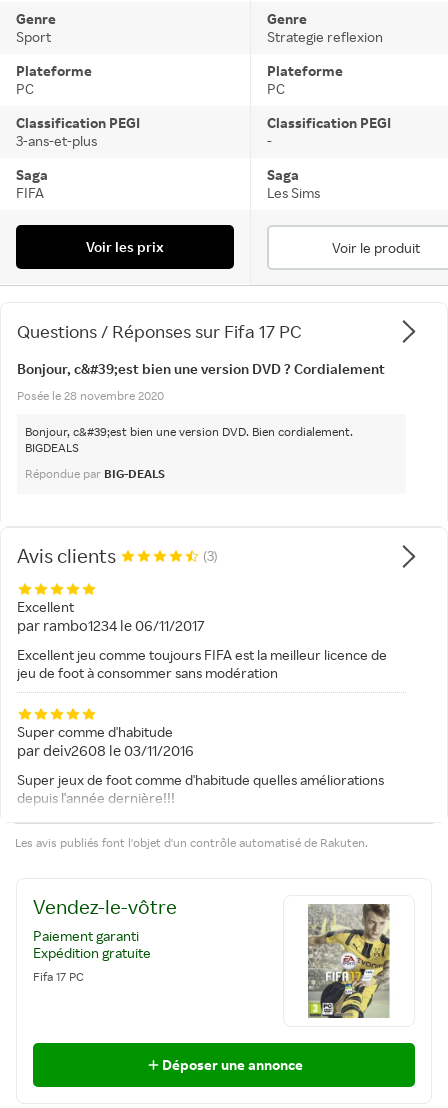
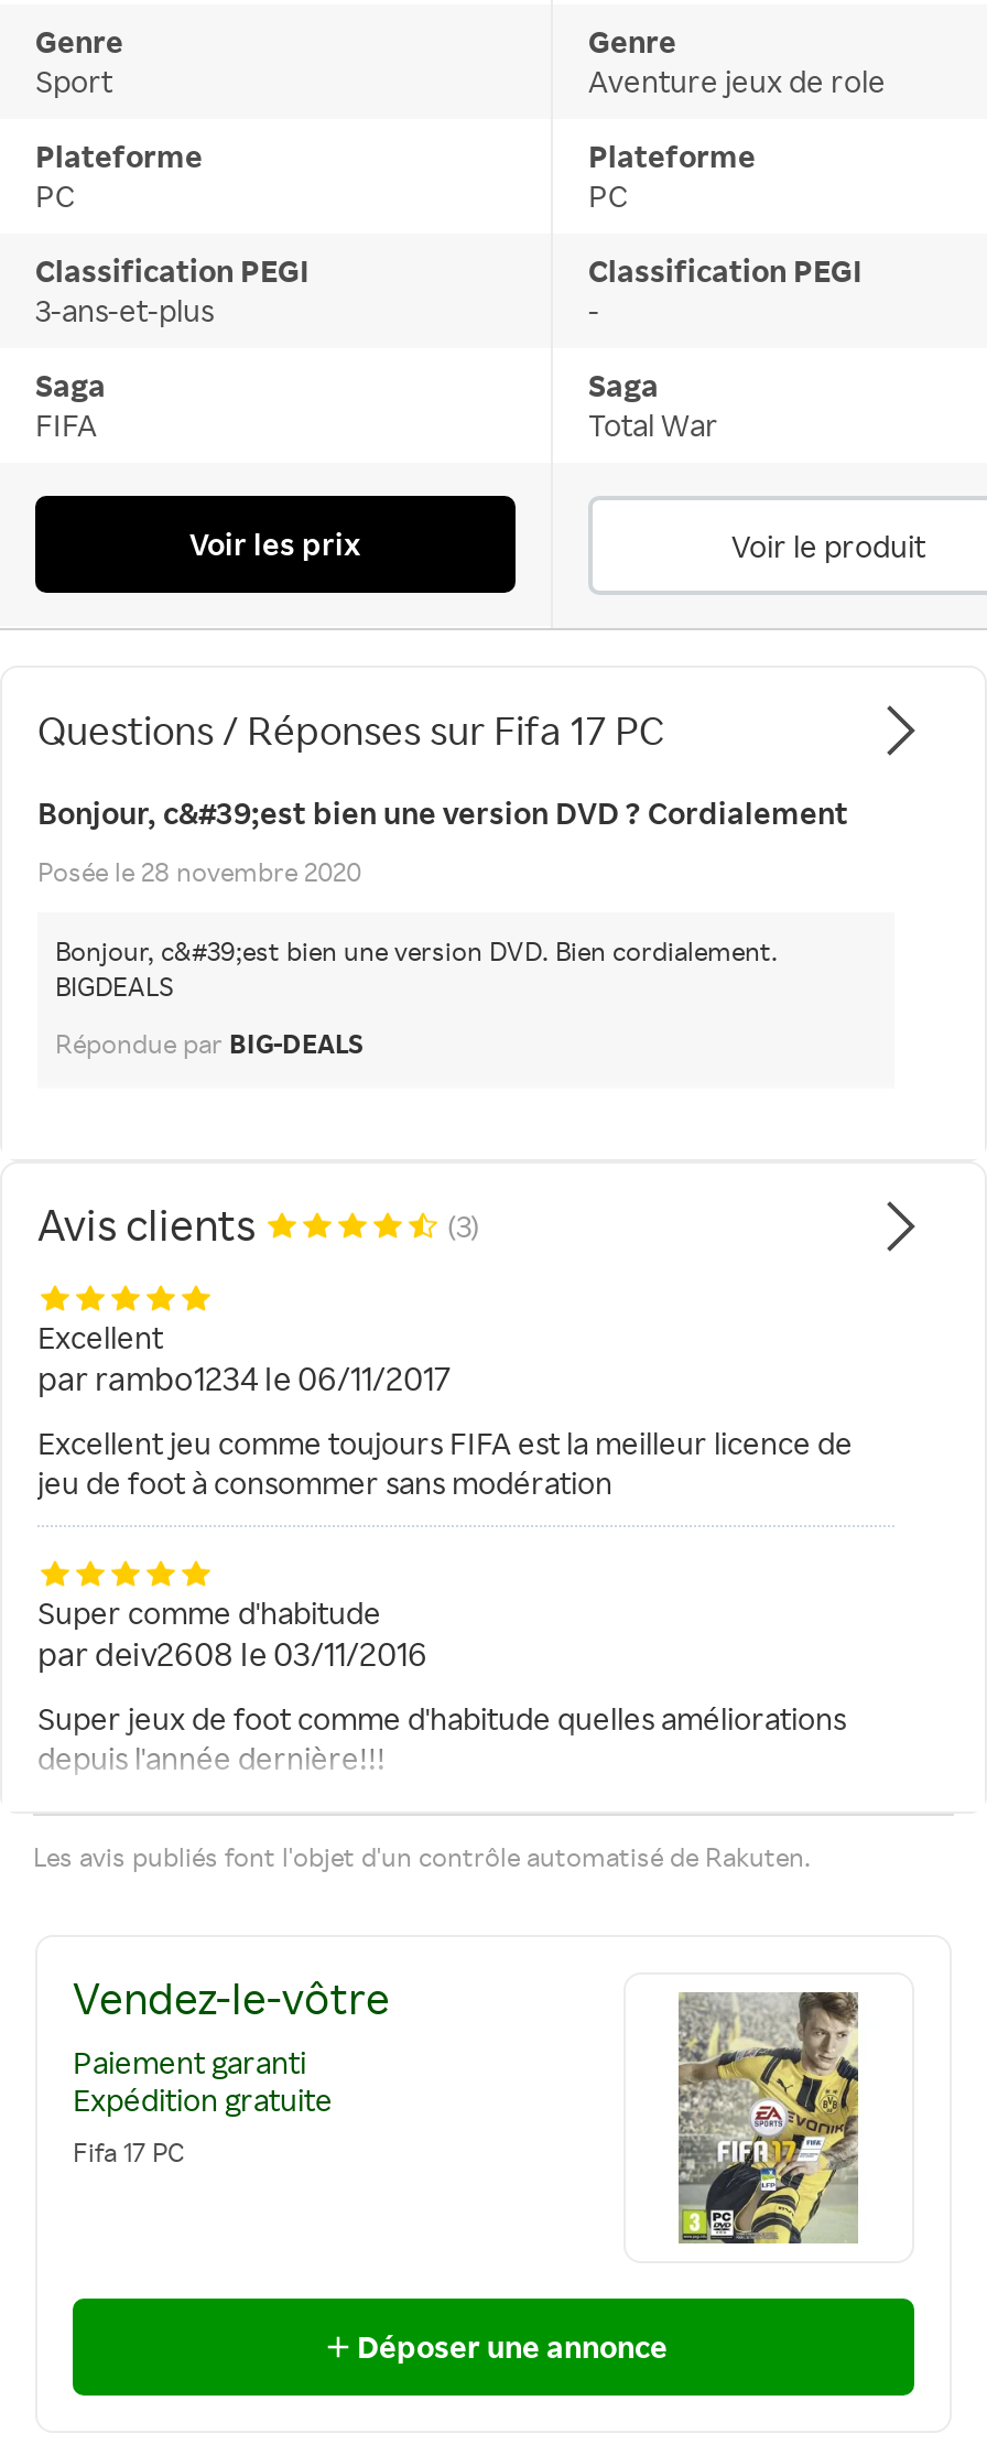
[267,27,383,44] Strategie reflexion -> [588,61,886,98] Aventure jeux de role
[267,183,320,200] Les Sims -> [588,404,718,442] Total War

